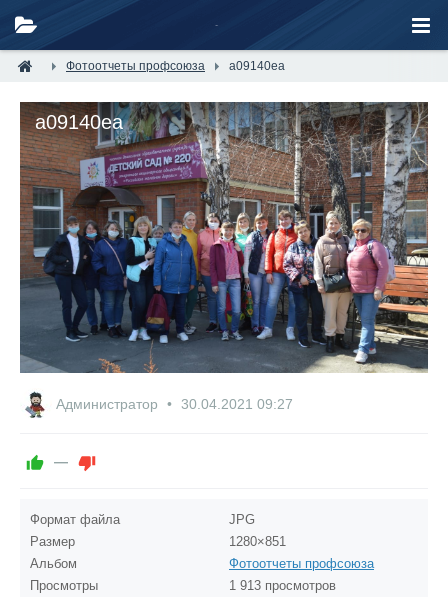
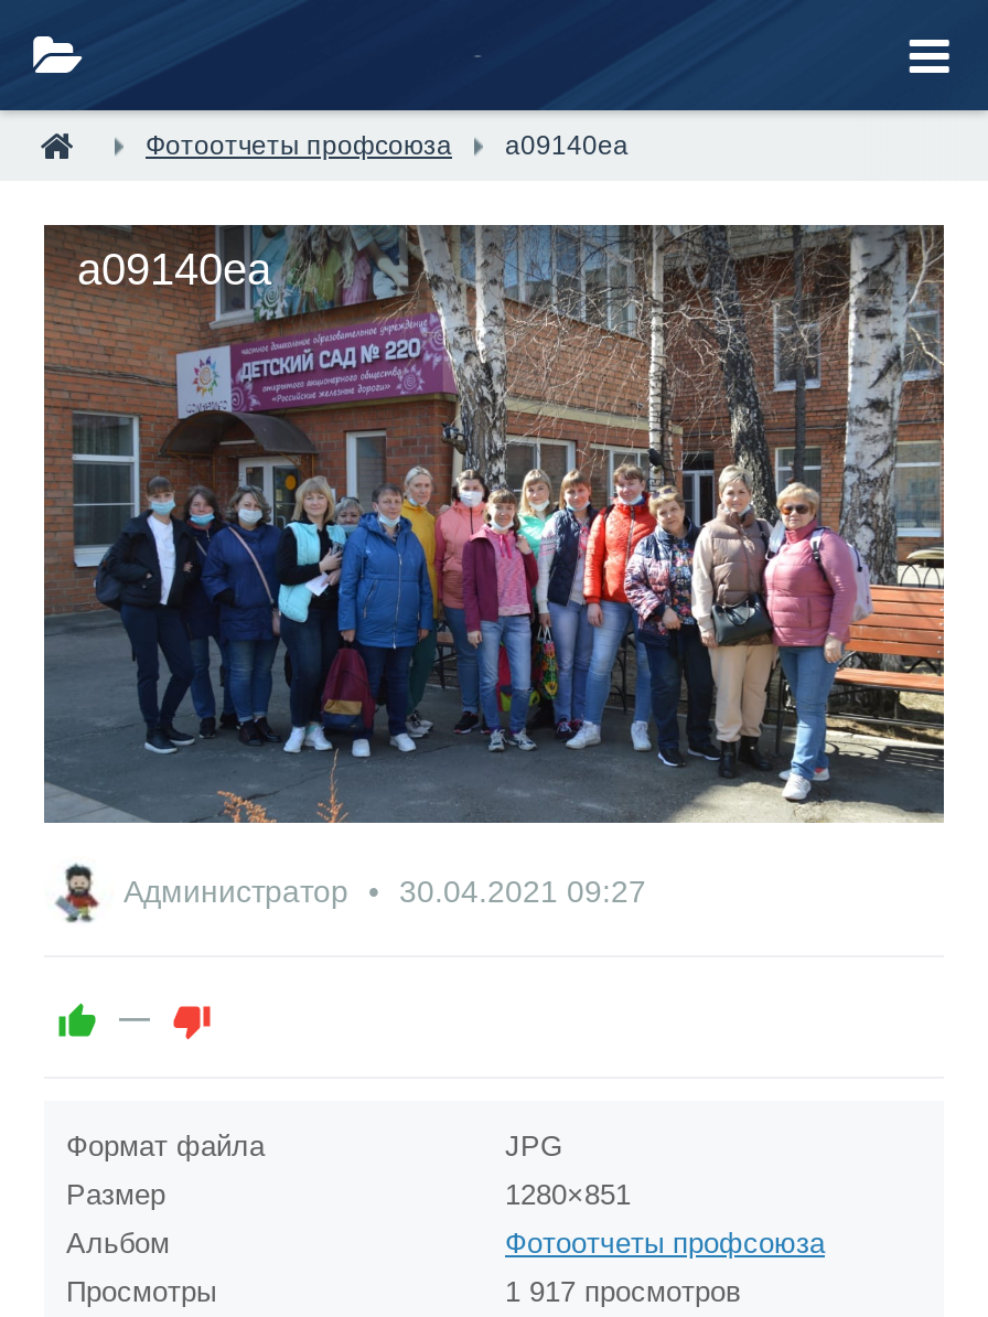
[229,578,336,593] 1 913 просмотров -> [505,1276,741,1309] 1 917 просмотров

